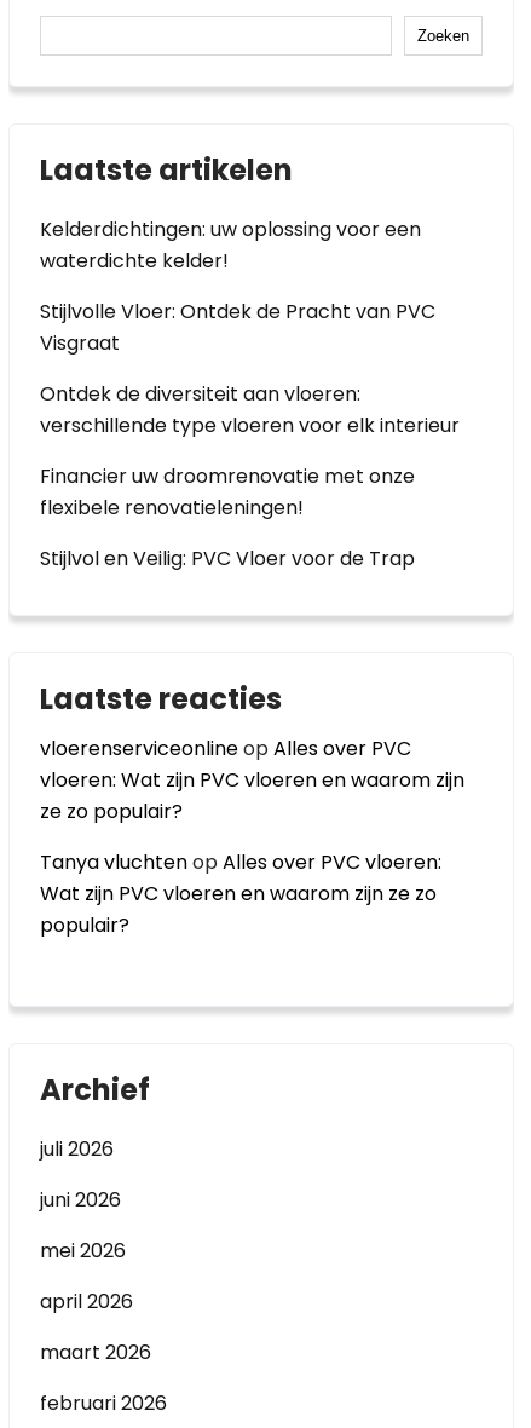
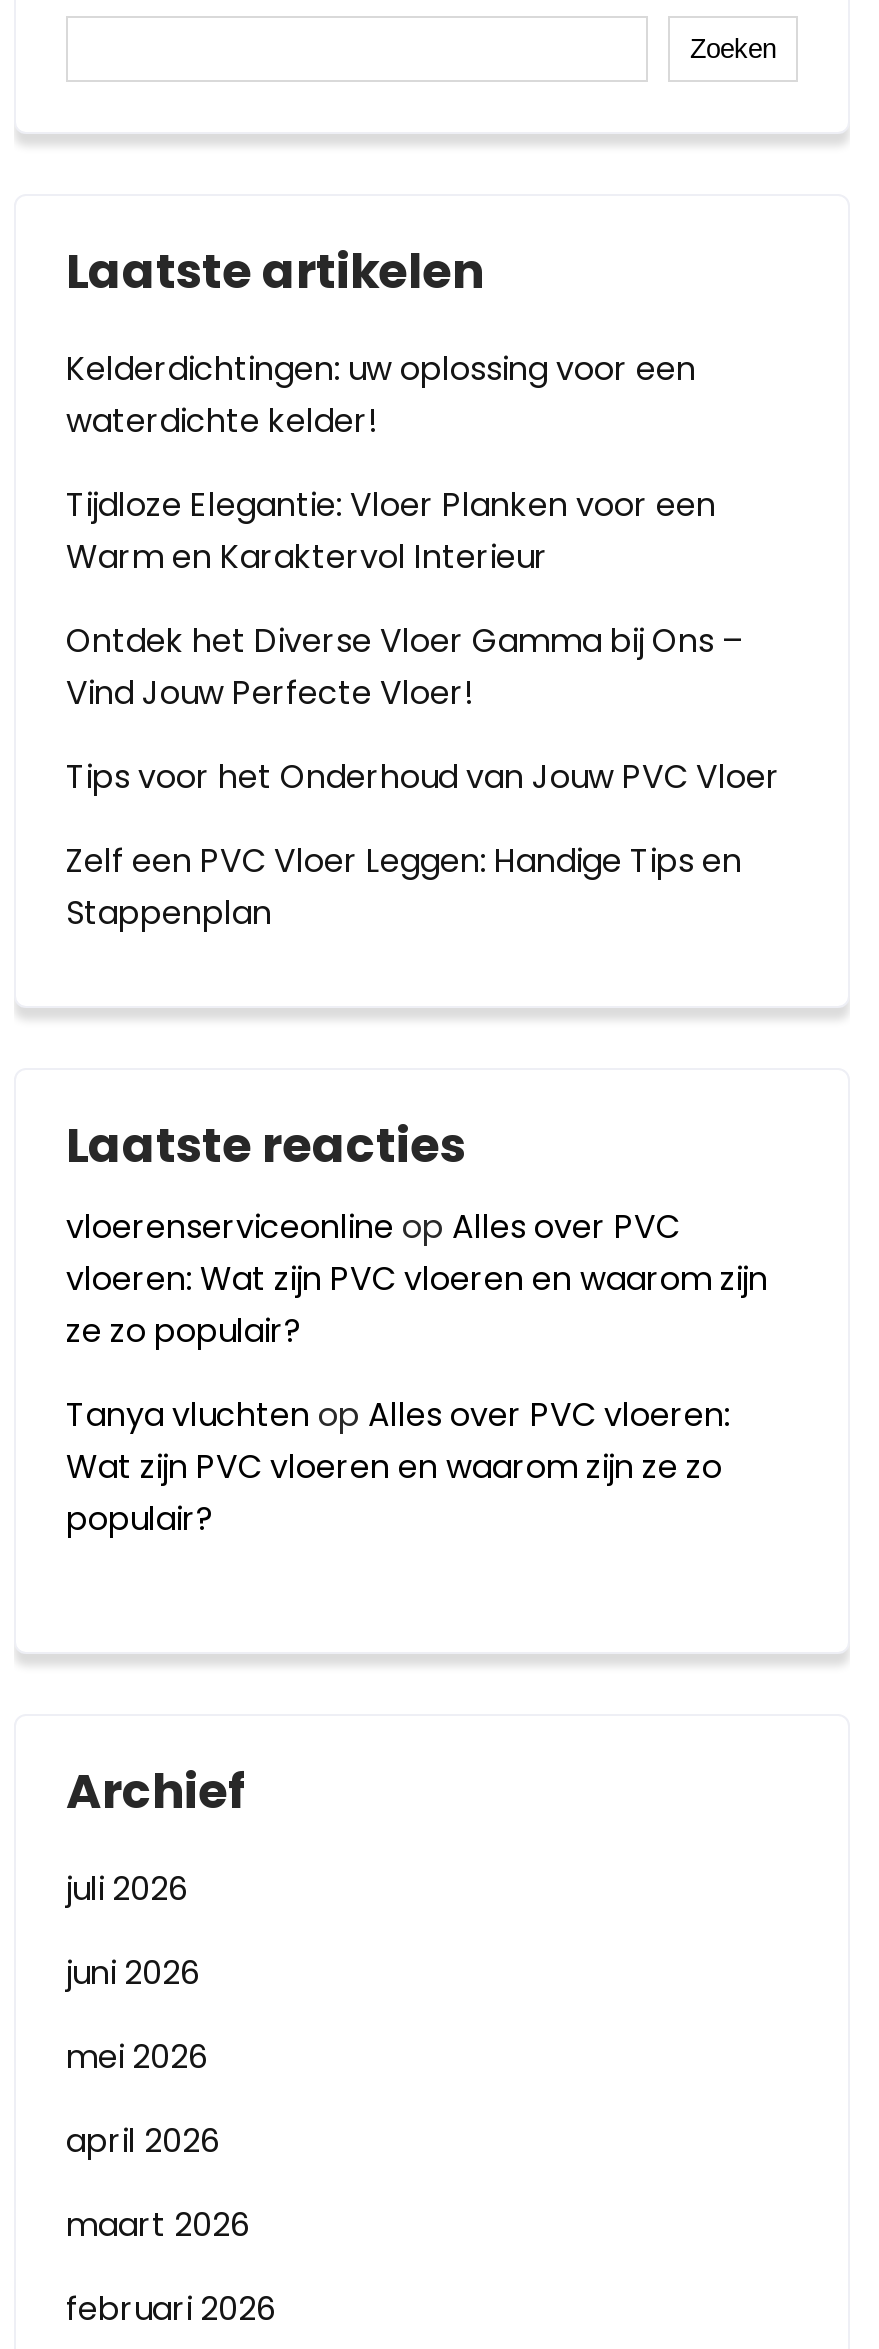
[40,298,435,357] Stijlvolle Vloer: Ontdek de Pracht van PVC | Visgraat -> [66,482,716,580] Tijdloze Elegantie: Vloer Planken voor een | Warm en Karaktervol Interieur
[40,380,460,439] Ontdek de diversiteit aan vloeren: | verschillende type vloeren voor elk interieur -> [66,618,742,716] Ontdek het Diverse Vloer Gamma bij Ons – | Vind Jouw Perfecte Vloer!
[40,462,415,522] Financier uw droomrenovatie met onze | flexibele renovatieleningen! -> [66,754,780,800] Tips voor het Onderhoud van Jouw PVC Vloer
[40,545,415,572] Stijlvol en Veilig: PVC Vloer voor de Trap -> [66,838,742,936] Zelf een PVC Vloer Leggen: Handige Tips en | Stappenplan

